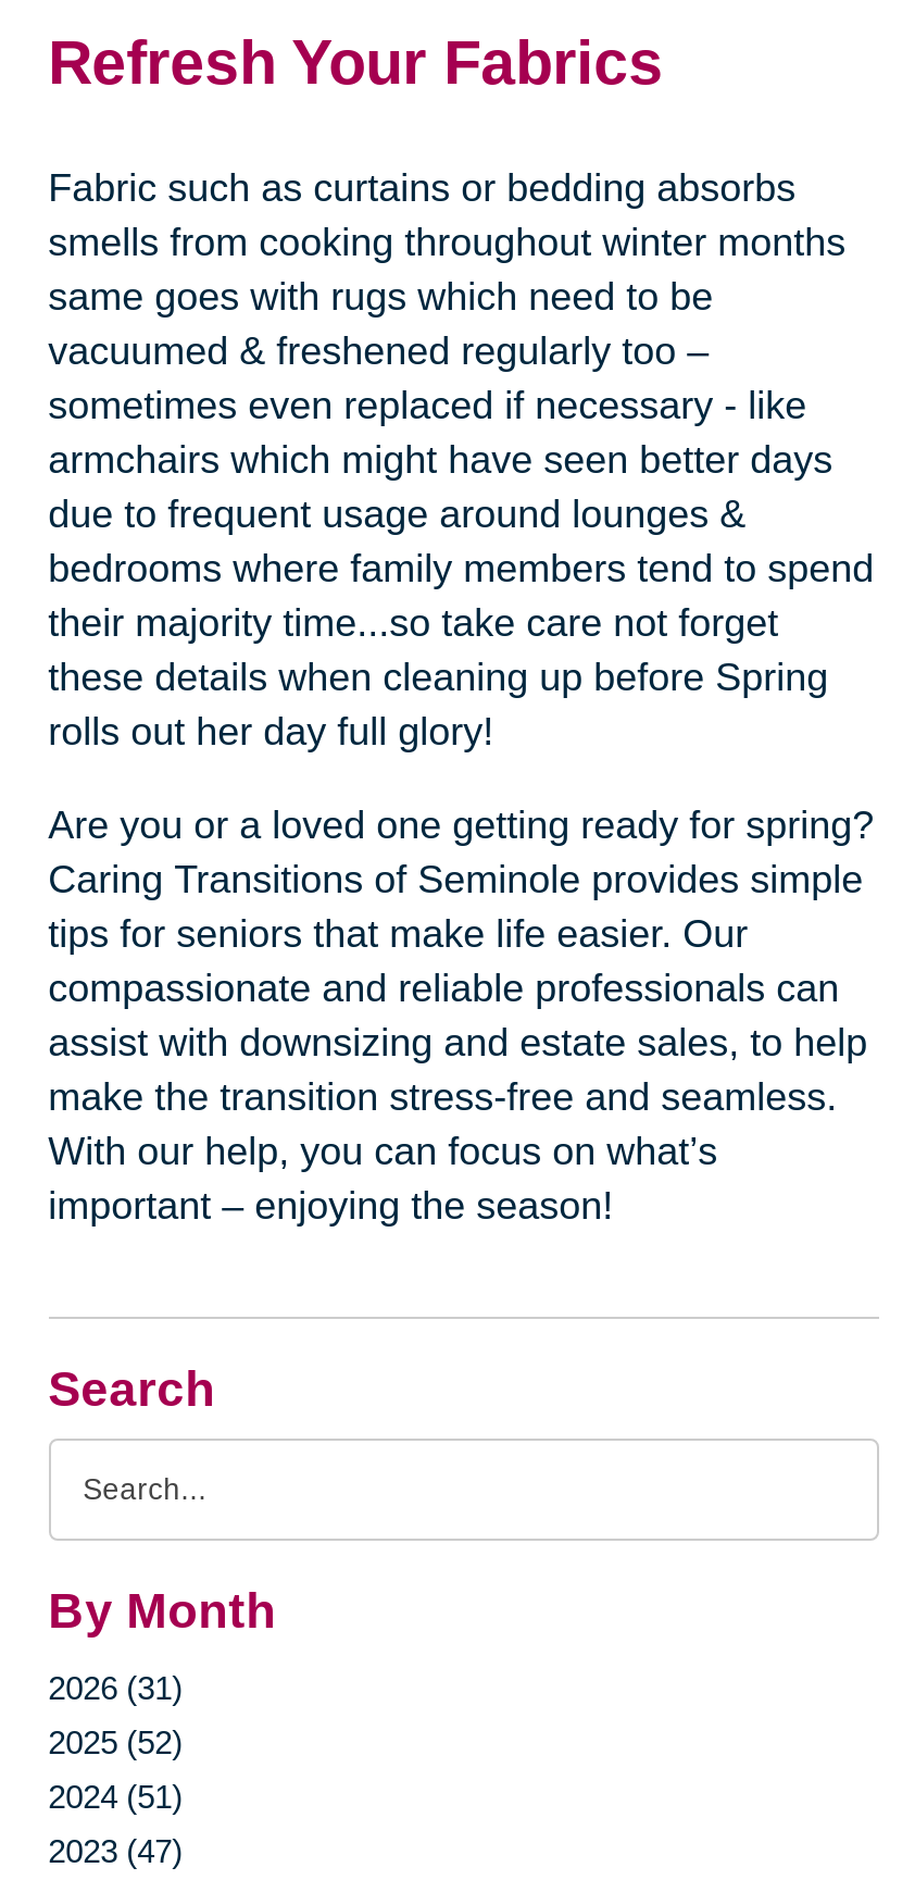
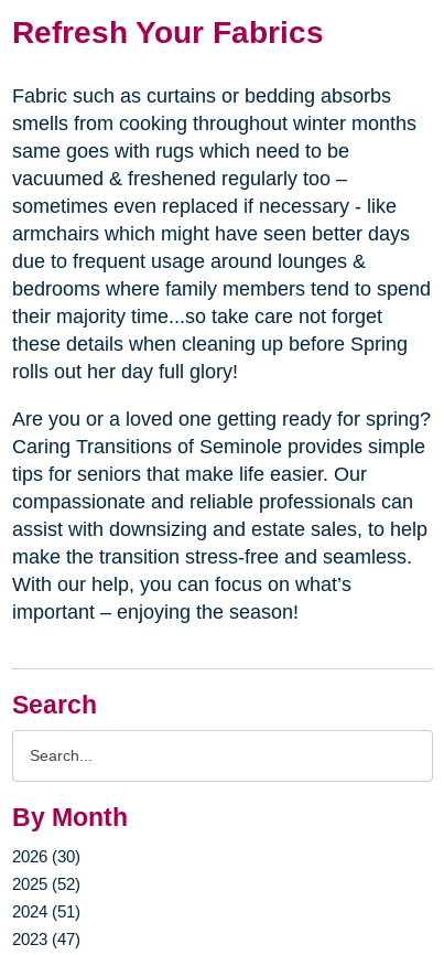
[48,1670,183,1707] 2026 (31) -> [12,847,80,866] 2026 (30)

